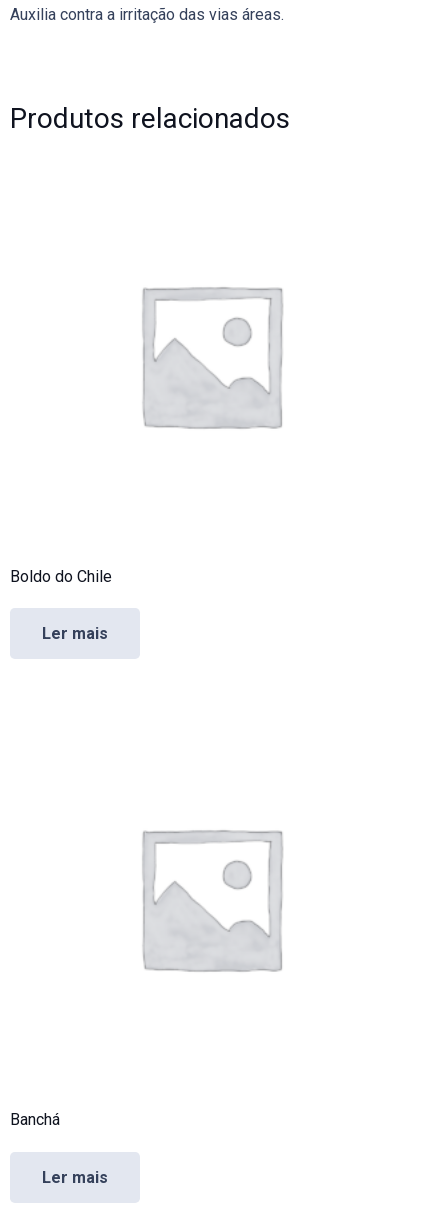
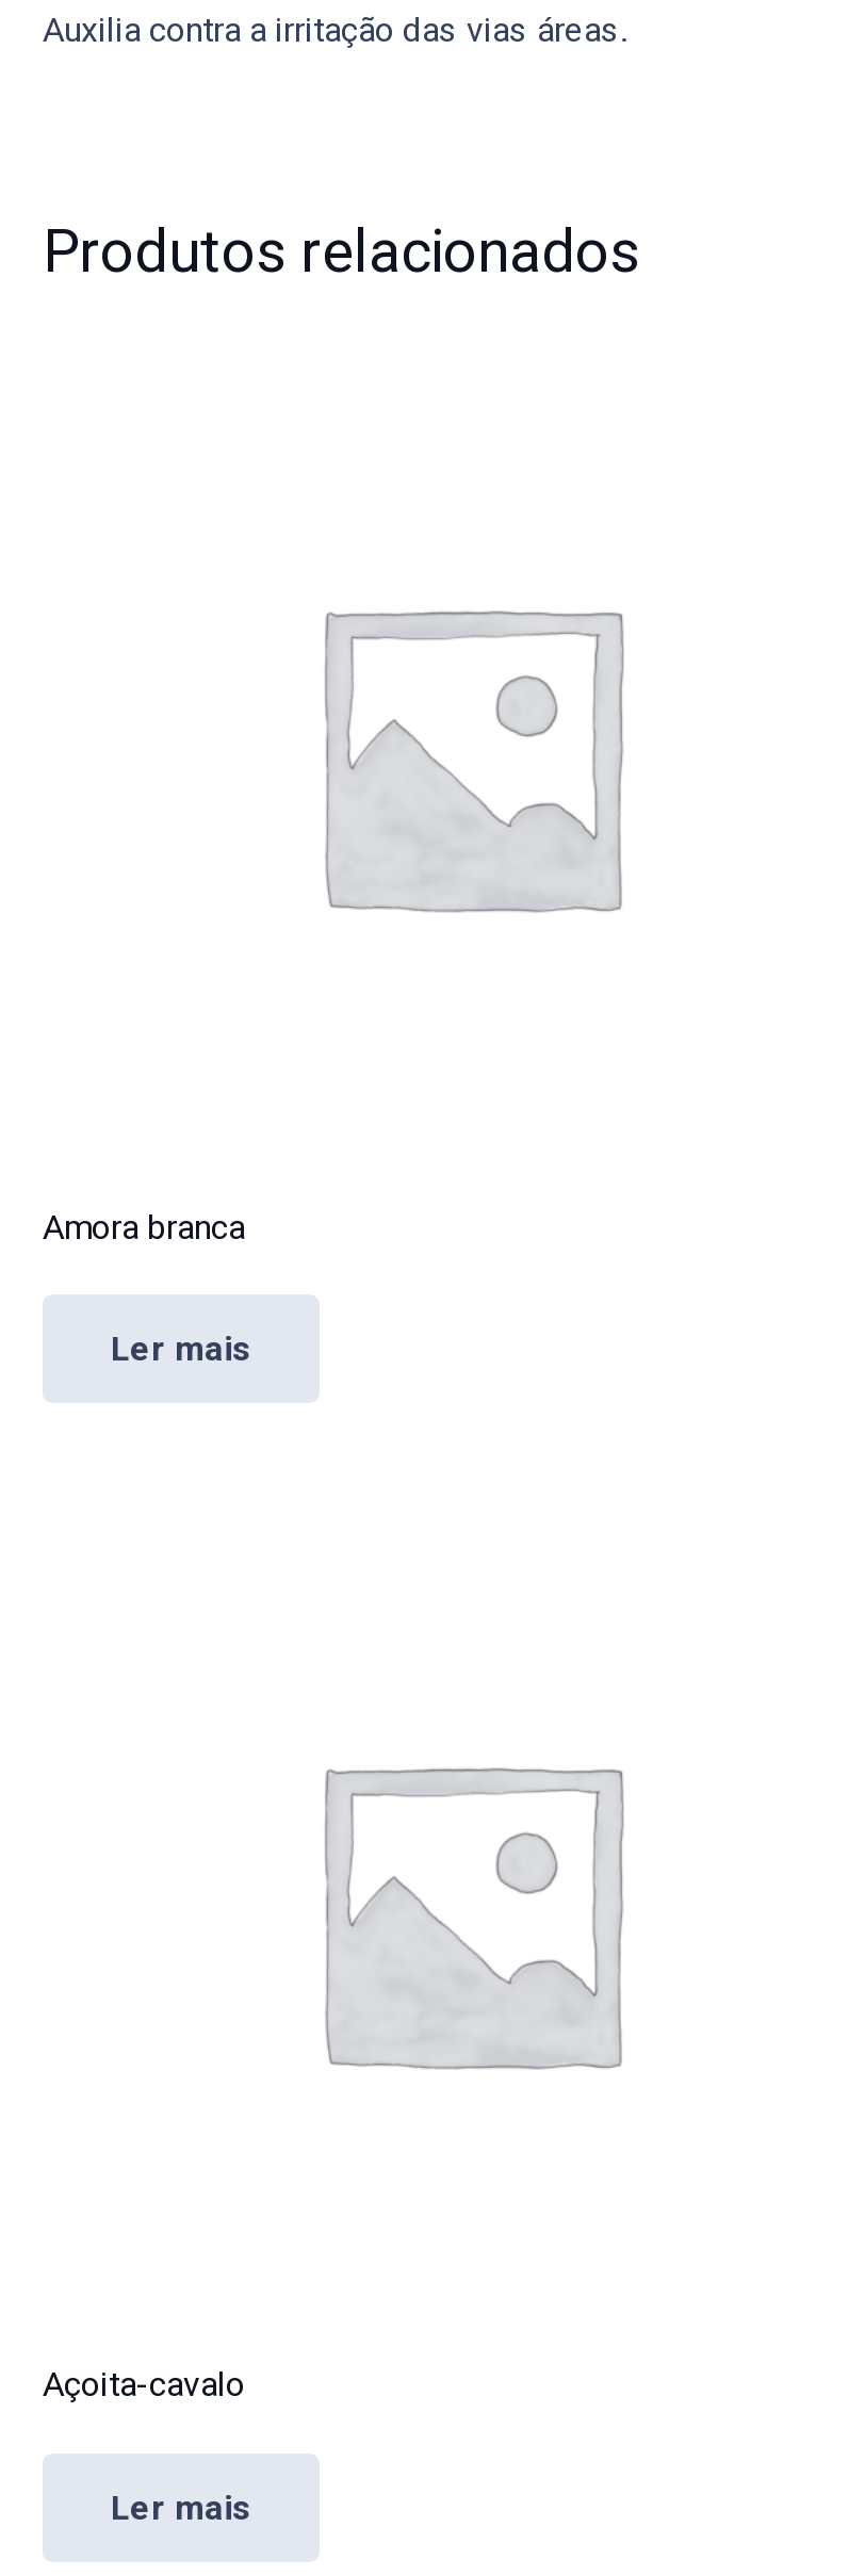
[10,567,112,586] Boldo do Chile -> [43,1206,245,1247] Amora branca
[10,1110,60,1129] Banchá -> [43,2364,245,2405] Açoita-cavalo

